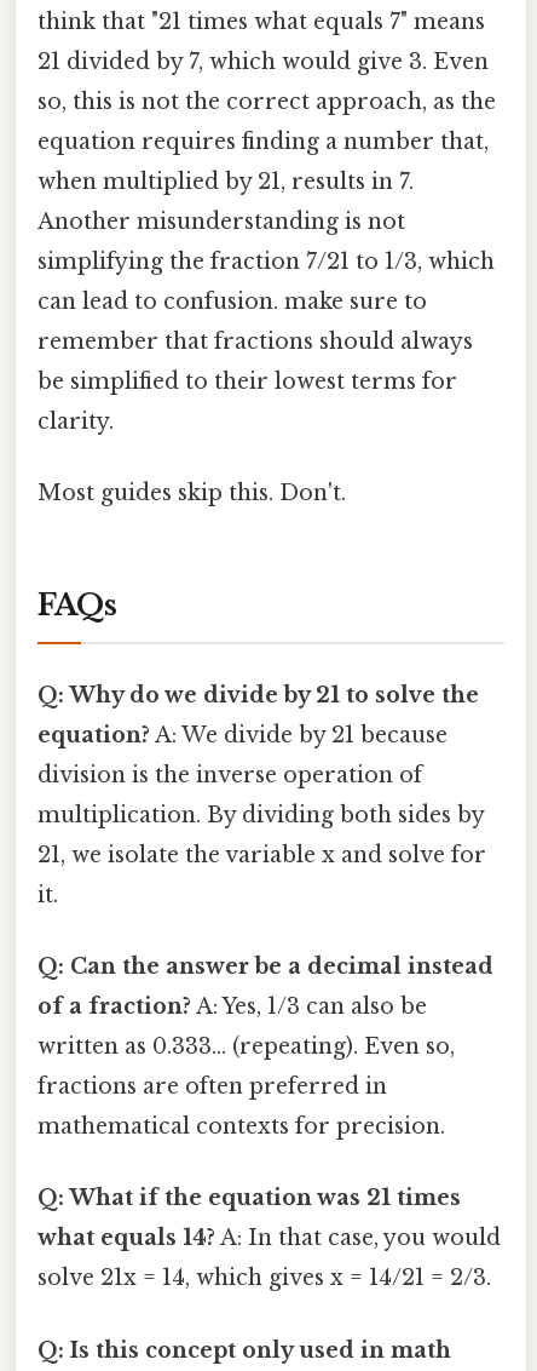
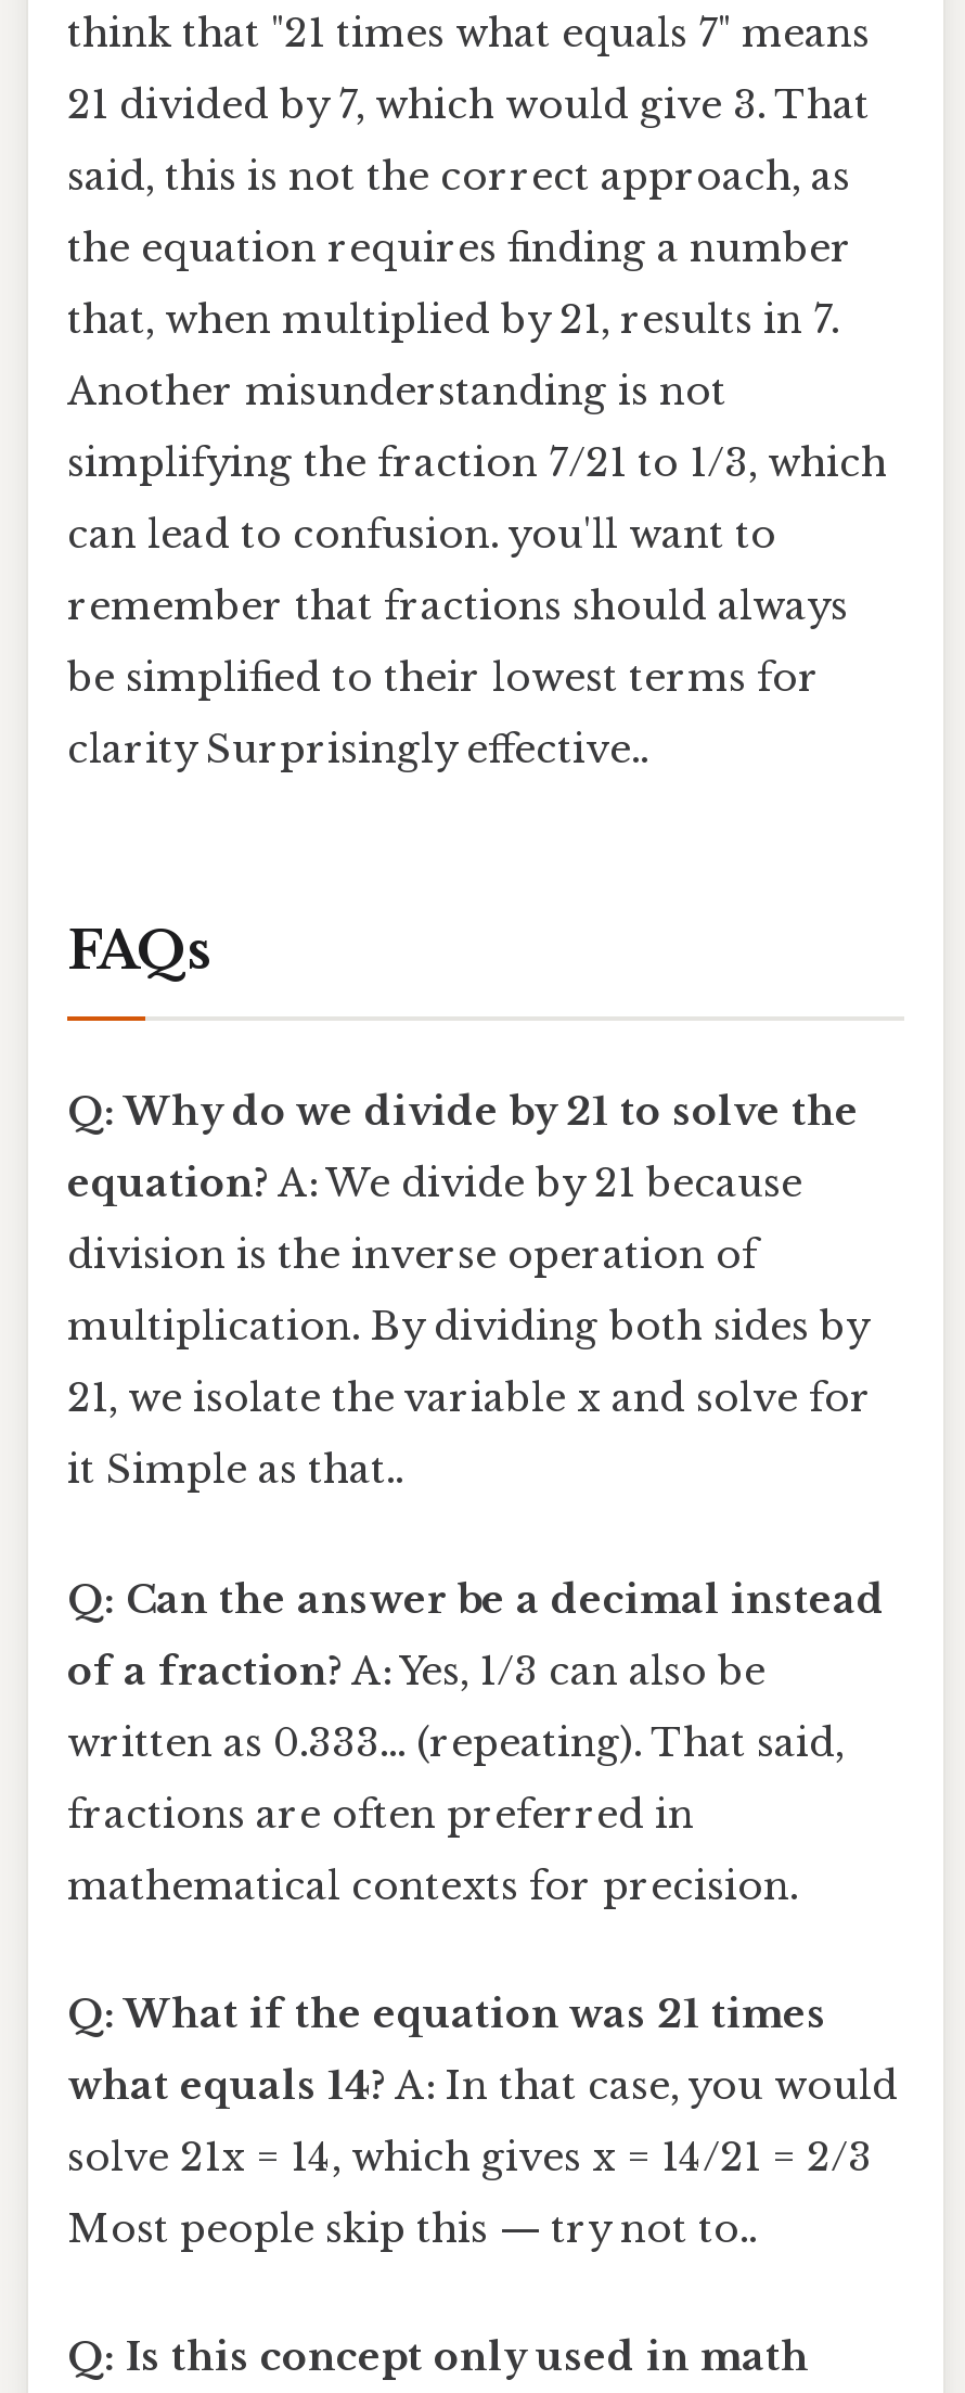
[37,48,489,75] 21 divided by 7, which would give 3. Even -> [67,83,870,130] 21 divided by 7, which would give 3. That
[37,88,496,115] so, this is not the correct approach, as the -> [67,154,850,202] said, this is not the correct approach, as
[37,128,489,155] equation requires finding a number that, -> [67,226,852,274] the equation requires finding a number
[37,168,414,195] when multiplied by 21, results in 7. -> [67,297,839,345] that, when multiplied by 21, results in 7.
[37,288,427,314] can lead to confusion. make sure to -> [67,512,776,560] can lead to confusion. you'll want to
[37,408,346,506] clarity. | Most guides skip this. Don't. -> [67,727,648,775] clarity Surprisingly effective..
moved [37,587,486,868] -> [67,920,872,1424]: FAQs | Q: Why do we divide by 21 to solve the | equation? A: We divide by 21 because | division is the inverse operation of | multiplication. By dividing both sides by | 21, we isolate the variable x and solve for
[37,882,58,908] it. -> [67,1448,403,1495] it Simple as that..
moved [37,953,493,1020] -> [67,1576,885,1695]: Q: Can the answer be a decimal instead | of a fraction? A: Yes, 1/3 can also be
[37,1033,455,1060] written as 0.333... (repeating). Even so, -> [67,1719,844,1767] written as 0.333... (repeating). That said,
moved [37,1073,501,1252] -> [67,1791,898,2110]: fractions are often preferred in | mathematical contexts for precision. | Q: What if the equation was 21 times | what equals 14? A: In that case, you would
[37,1265,491,1292] solve 21x = 14, which gives x = 14/21 = 2/3. -> [67,2134,872,2253] solve 21x = 14, which gives x = 14/21 = 2/3 | Most people skip this — try not to..

